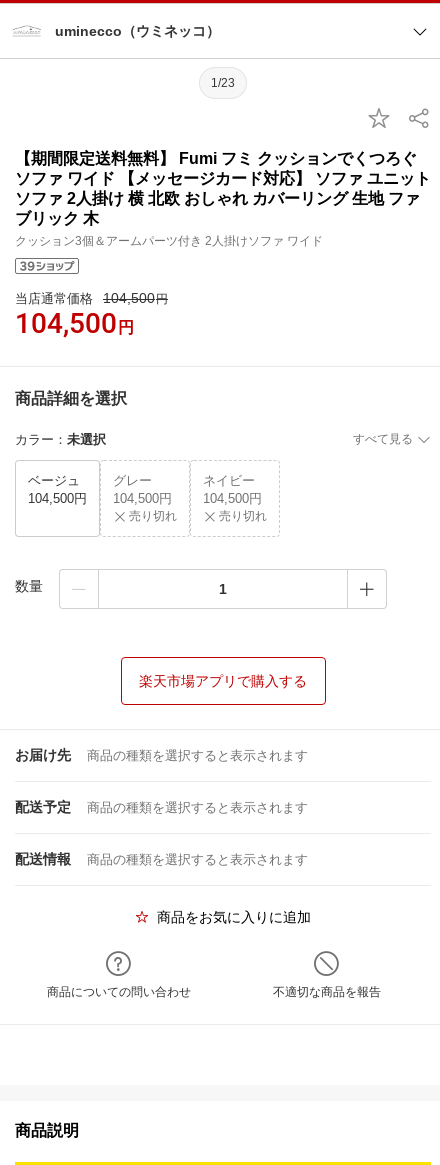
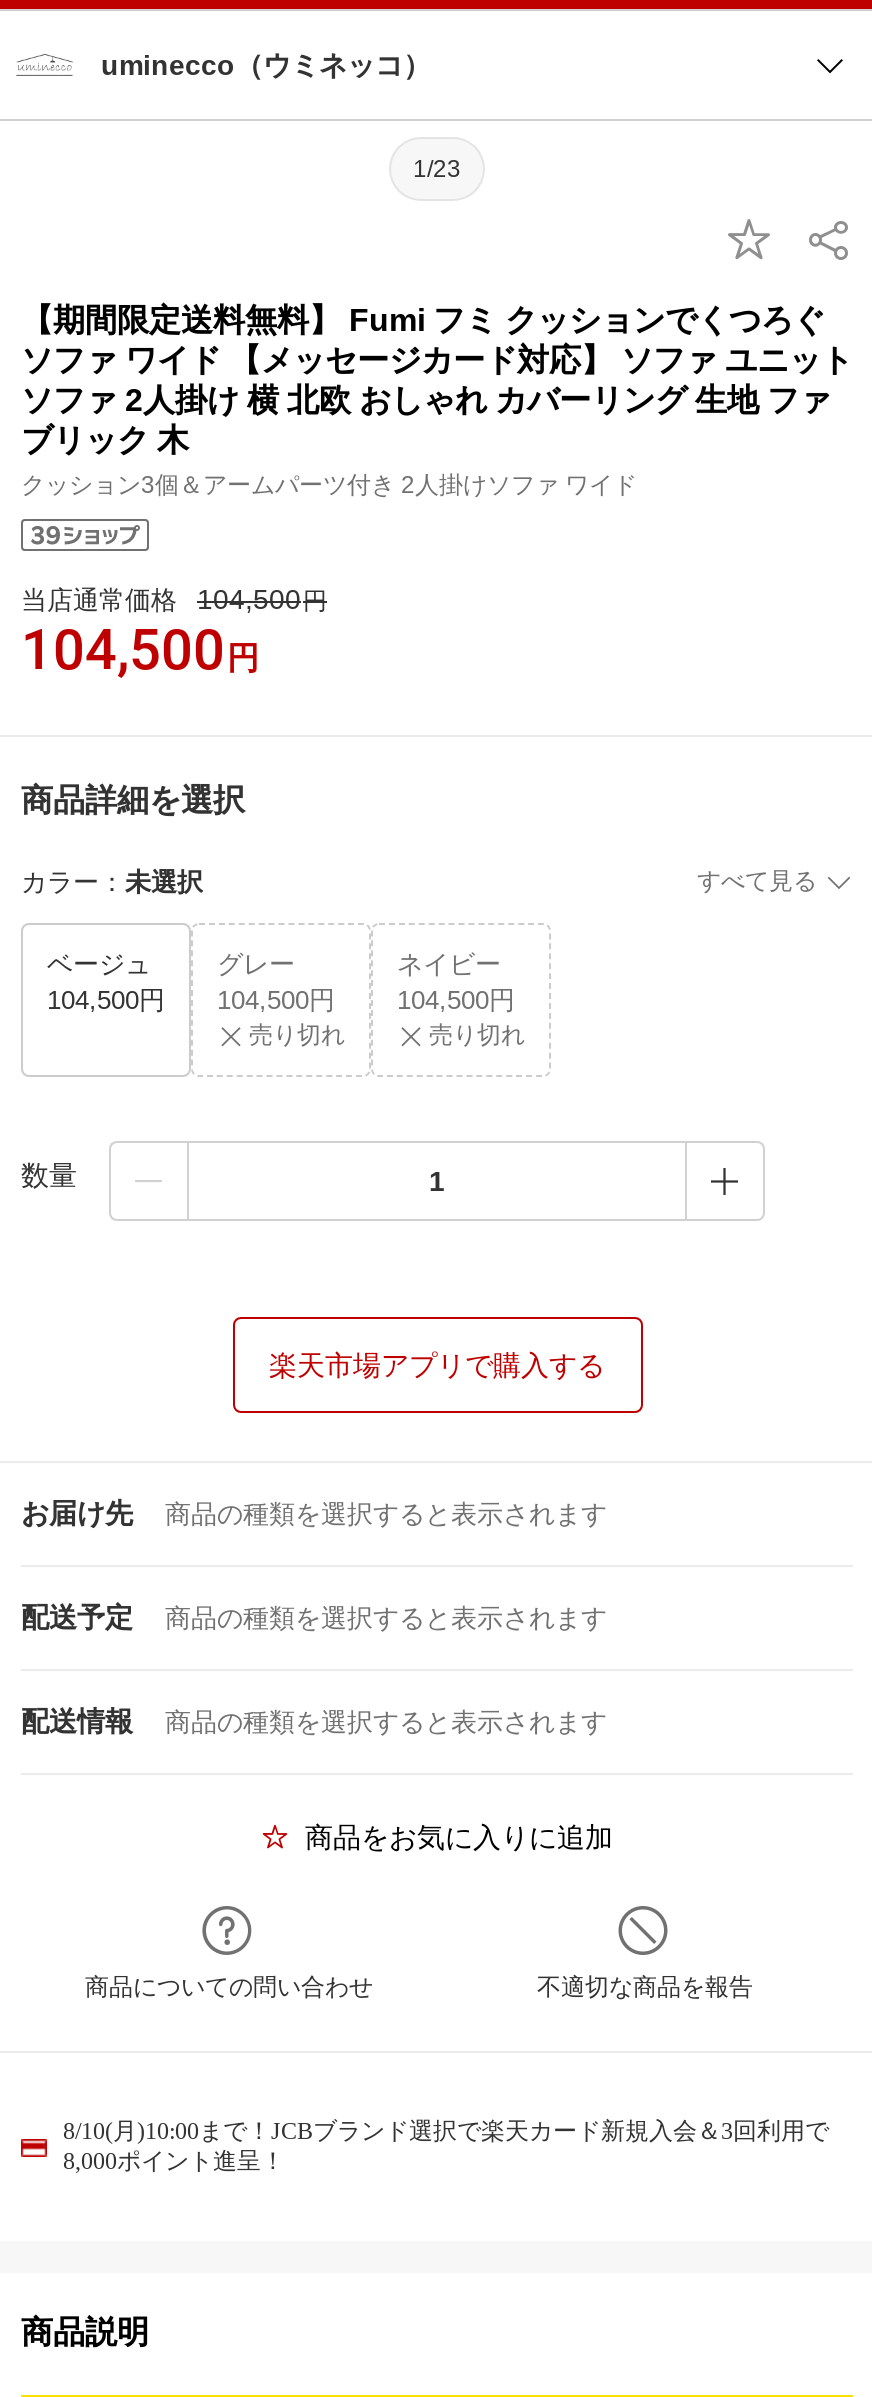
none -> [63,2117,829,2175] 8/10(月)10:00まで！JCBブランド選択で楽天カード新規入会＆3回利用で | 8,000ポイント進呈！

